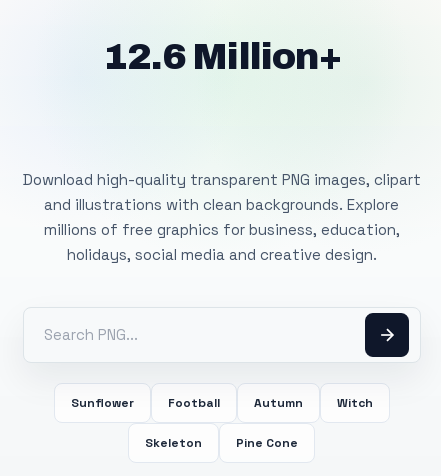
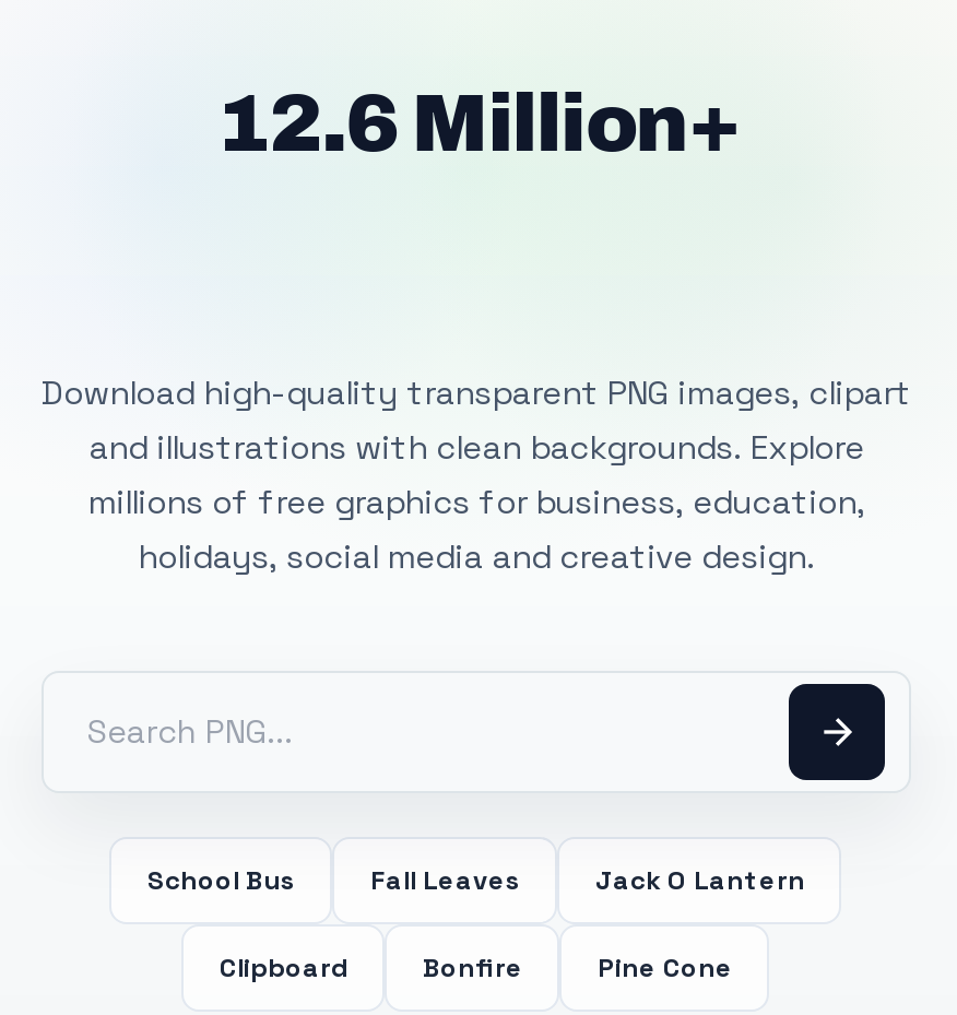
[71,395,373,411] Sunflower | Football | Autumn | Witch -> [147,863,805,898] School Bus | Fall Leaves | Jack O Lantern
[145,435,202,451] Skeleton -> [220,951,523,986] Clipboard | Bonfire

